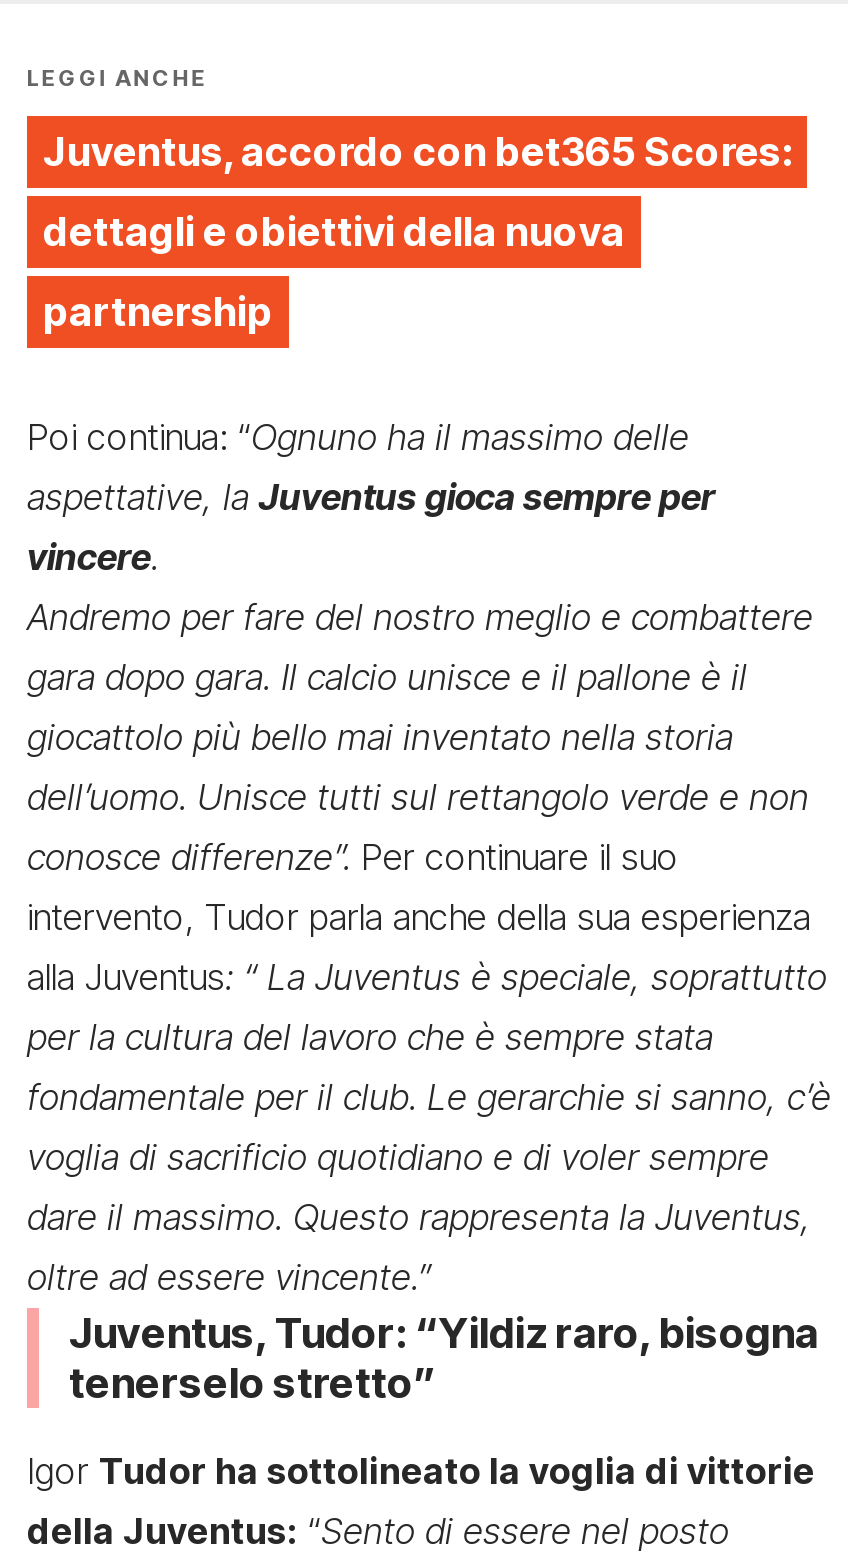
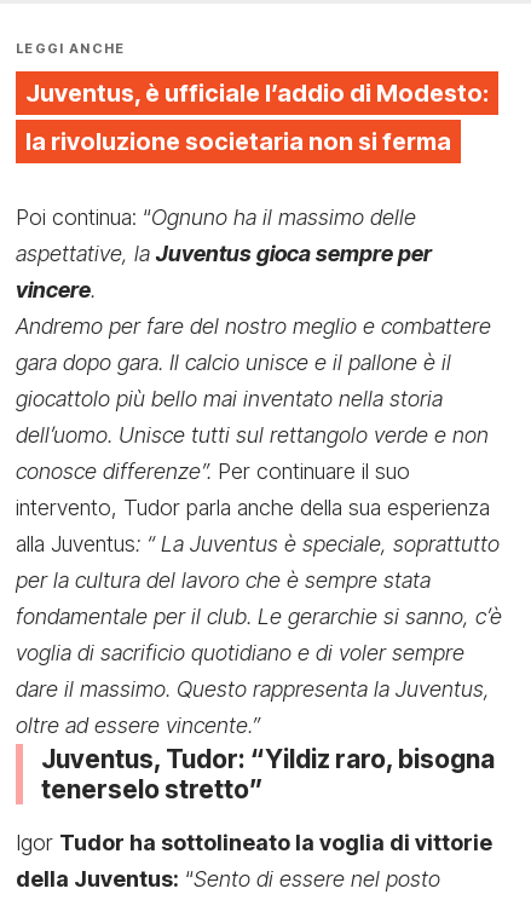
[43,129,791,337] Juventus, accordo con bet365 Scores: | dettagli e obiettivi della nuova | partnership -> [25,79,489,157] Juventus, è ufficiale l’addio di Modesto: | la rivoluzione societaria non si ferma

